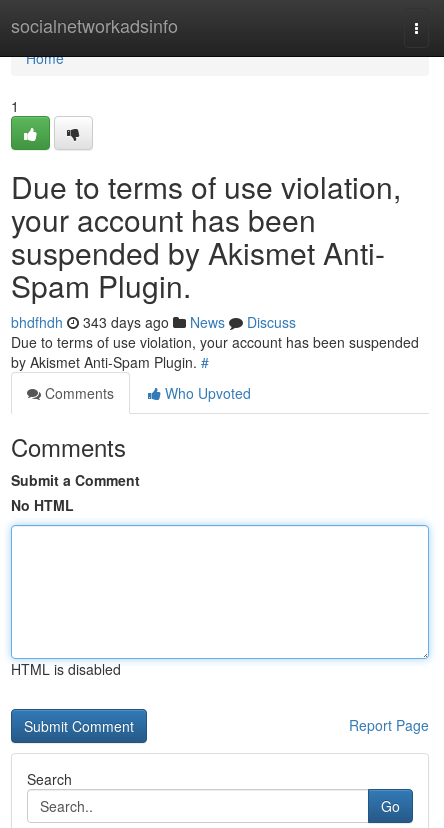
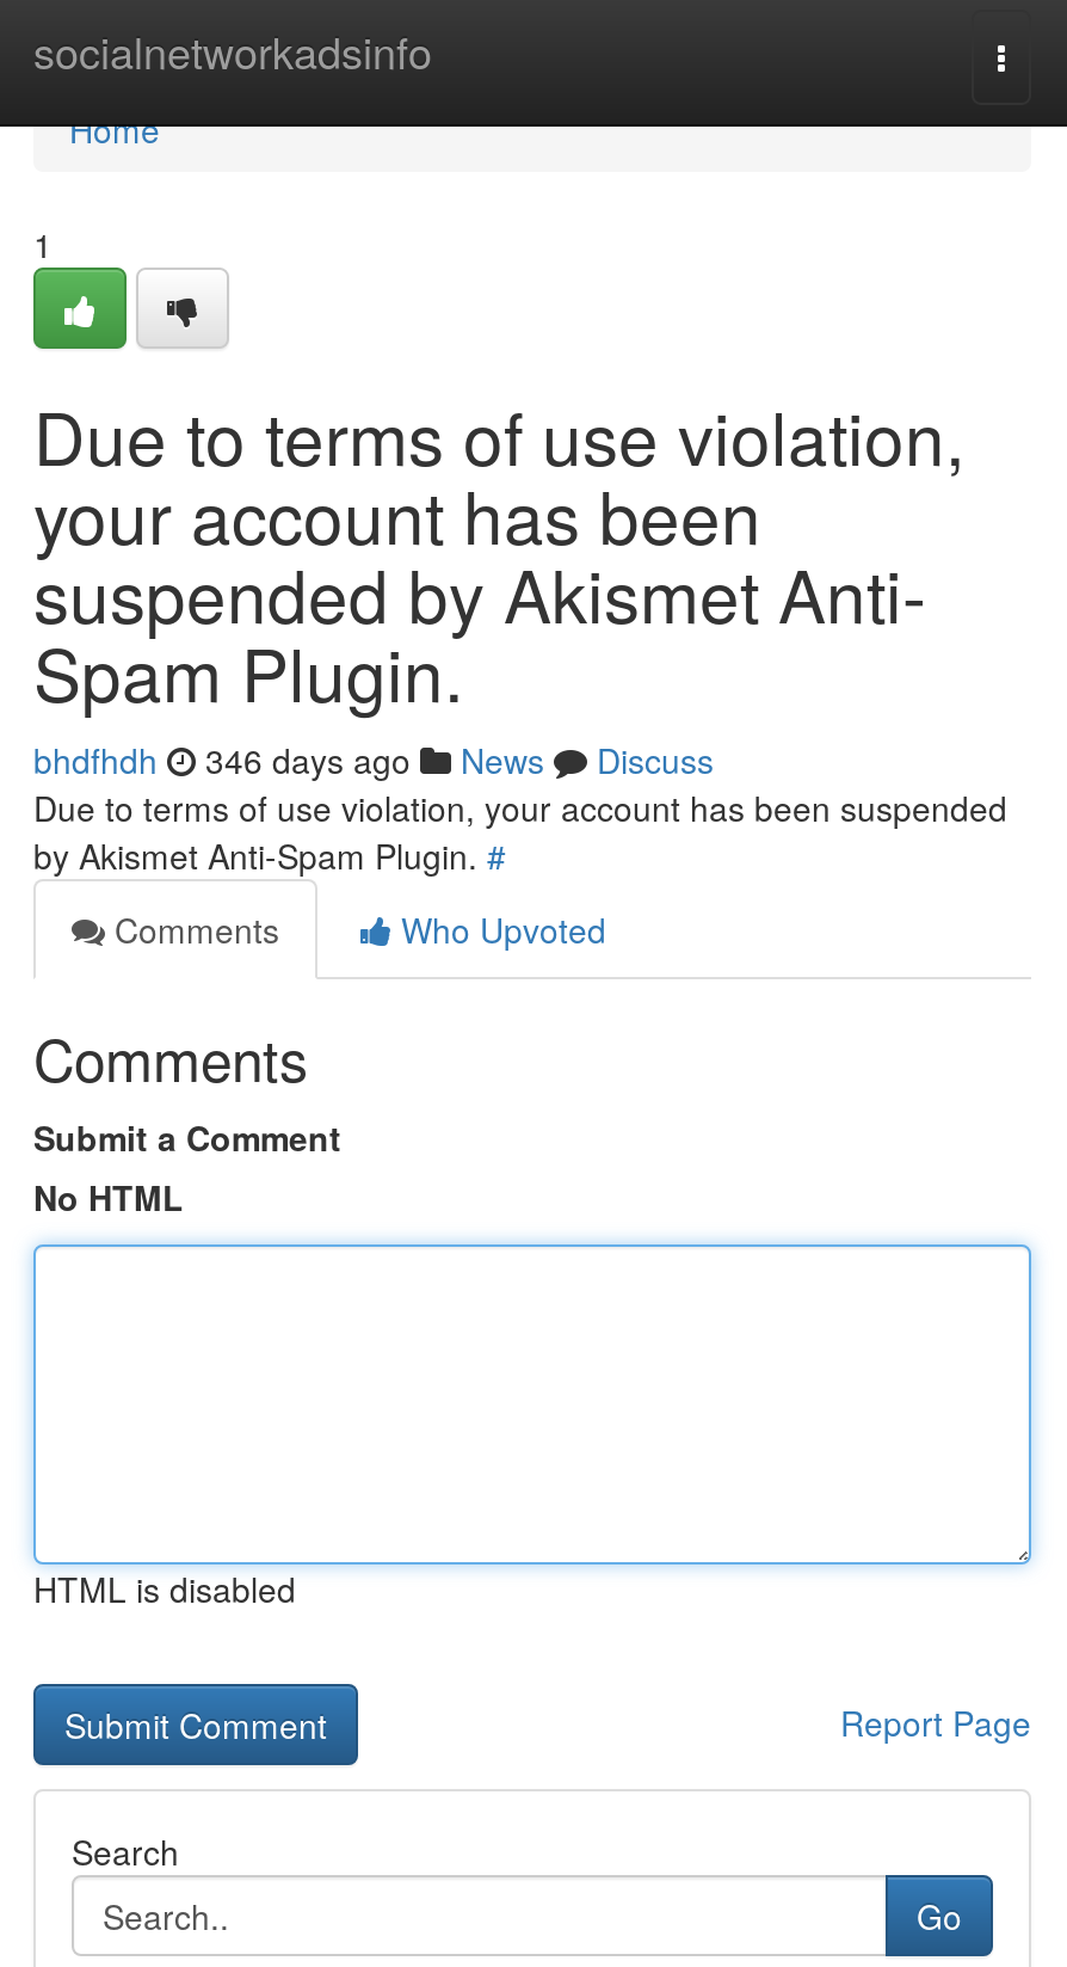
[11,312,296,332] bhdfhdh 343 days ago News Discuss -> [33,736,714,783] bhdfhdh 346 days ago News Discuss

